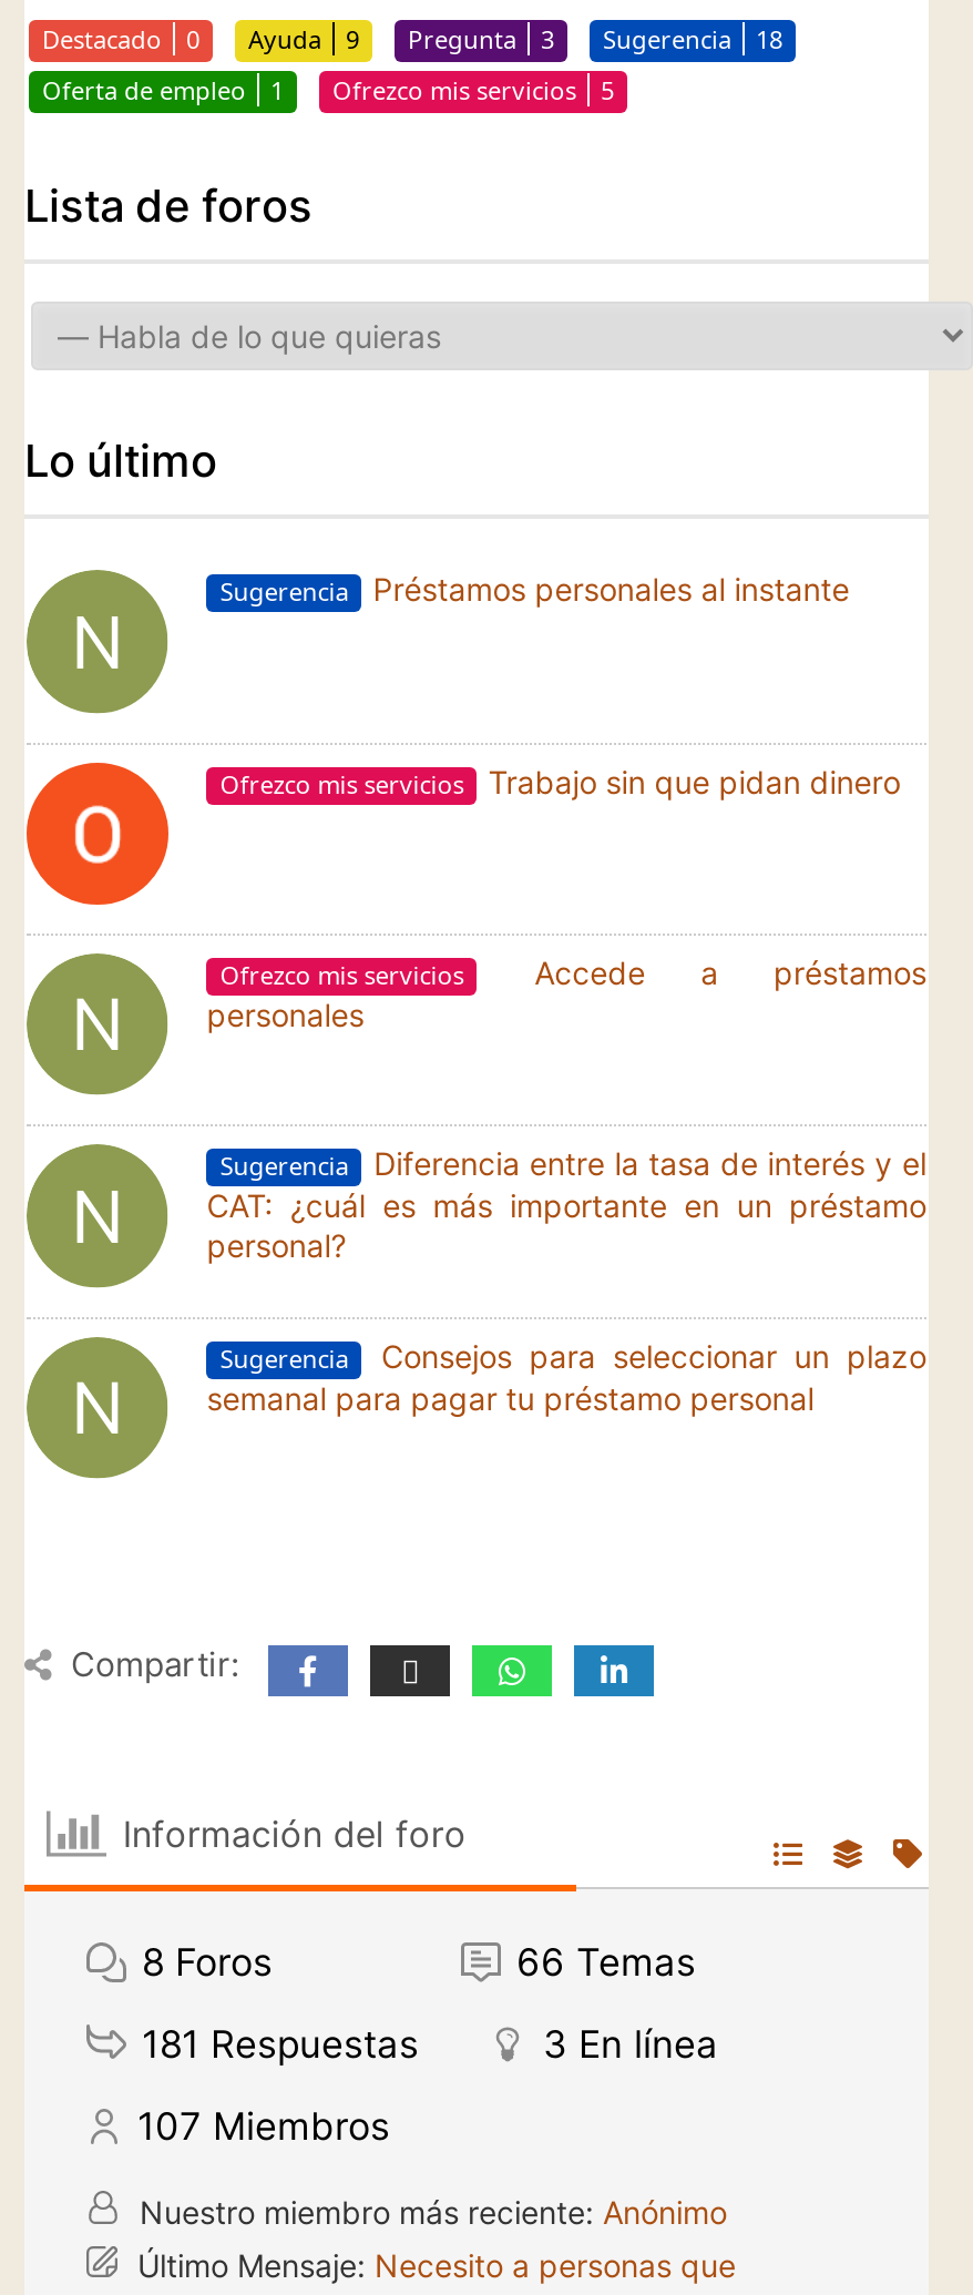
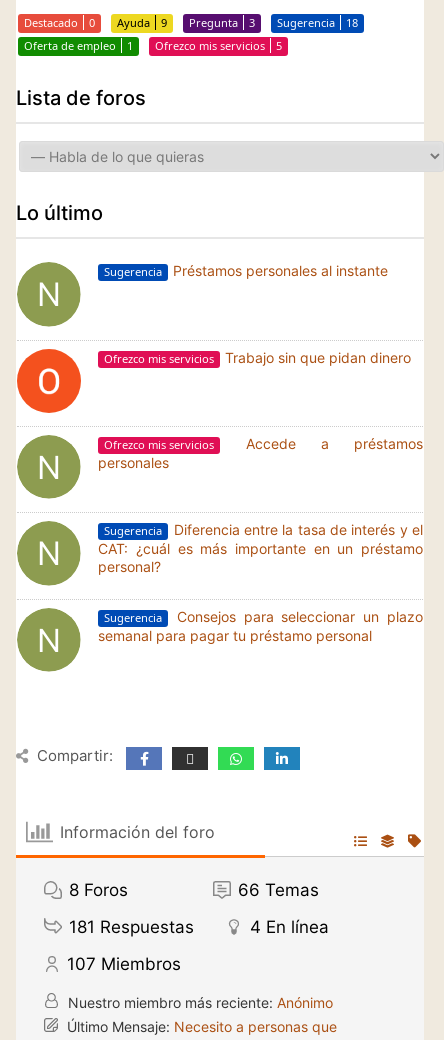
[543,2022,718,2066] 3 En línea -> [250,917,329,937] 4 En línea

